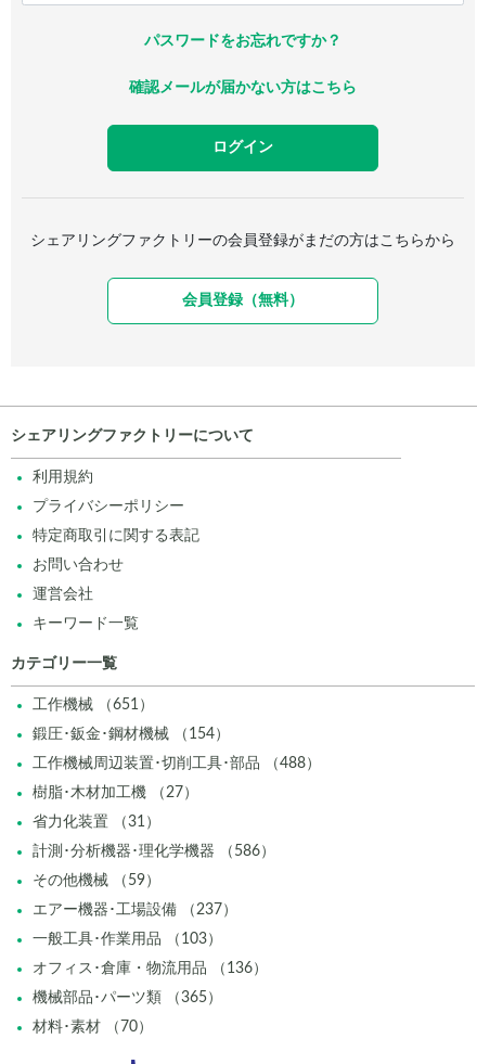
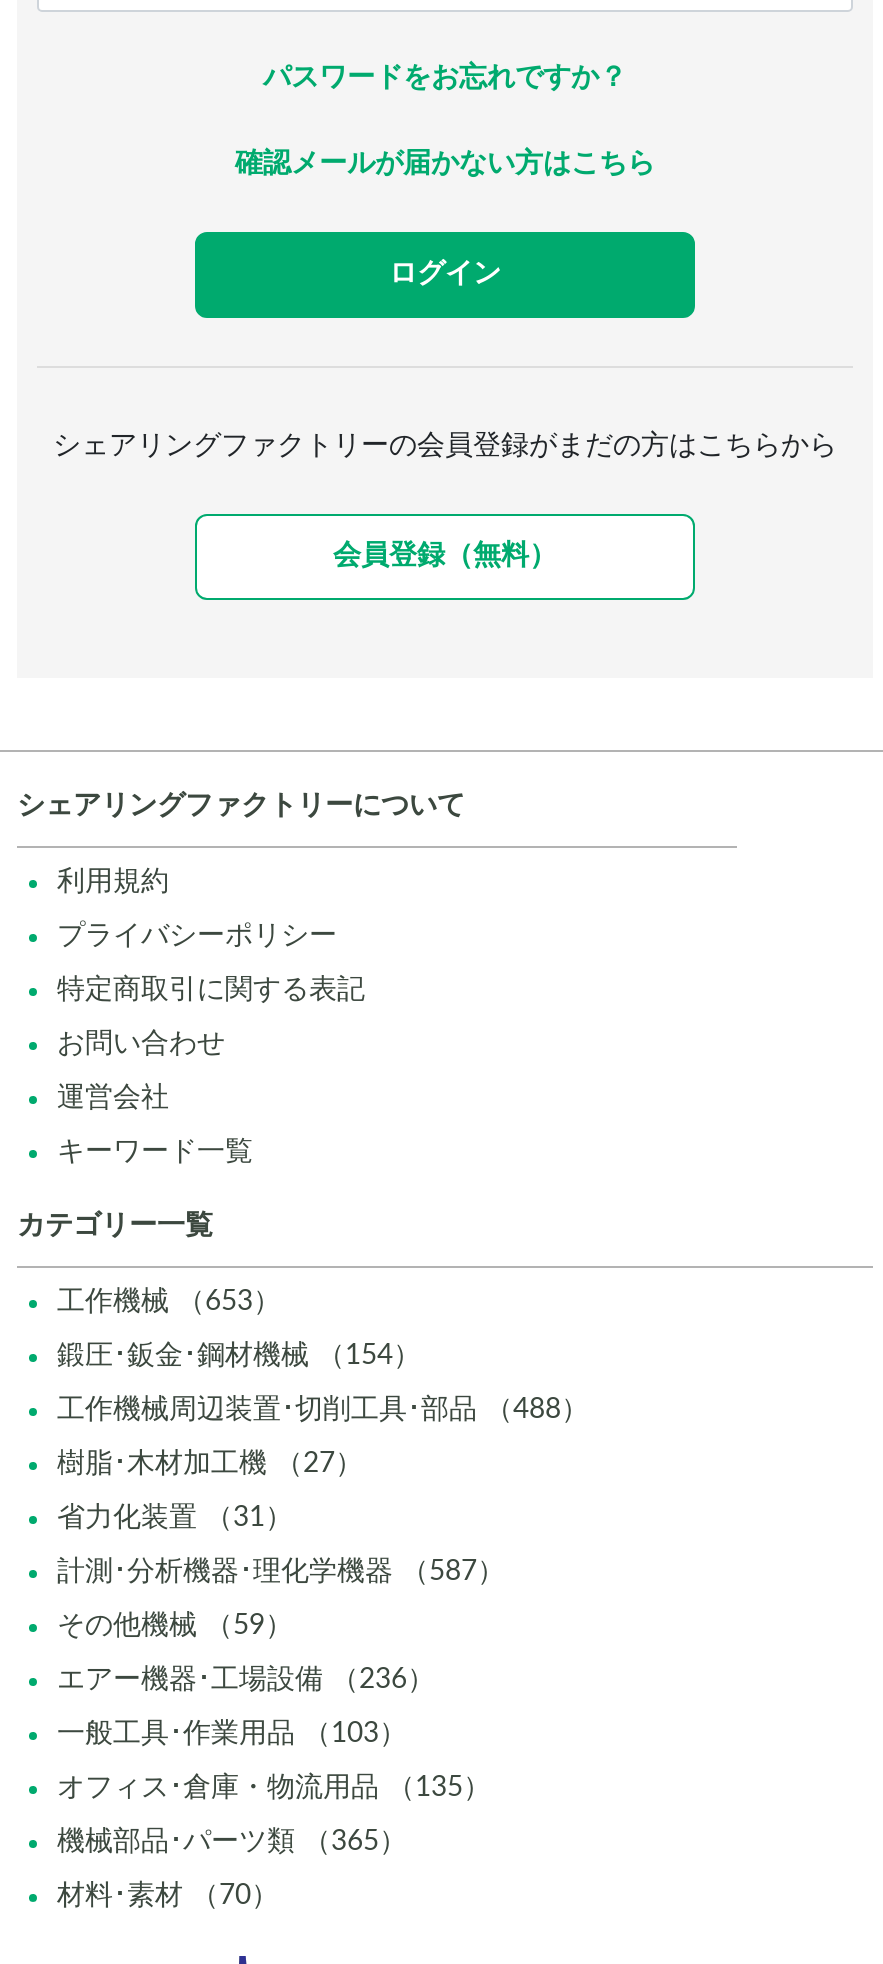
[33,698,154,713] 工作機械 （651） -> [57,1289,281,1317] 工作機械 （653）
[33,844,275,860] 計測･分析機器･理化学機器 （586） -> [57,1559,505,1587] 計測･分析機器･理化学機器 （587）
[33,903,237,918] エアー機器･工場設備 （237） -> [57,1667,435,1695] エアー機器･工場設備 （236）
[33,962,268,977] オフィス･倉庫・物流用品 （136） -> [57,1775,491,1803] オフィス･倉庫・物流用品 （135）

